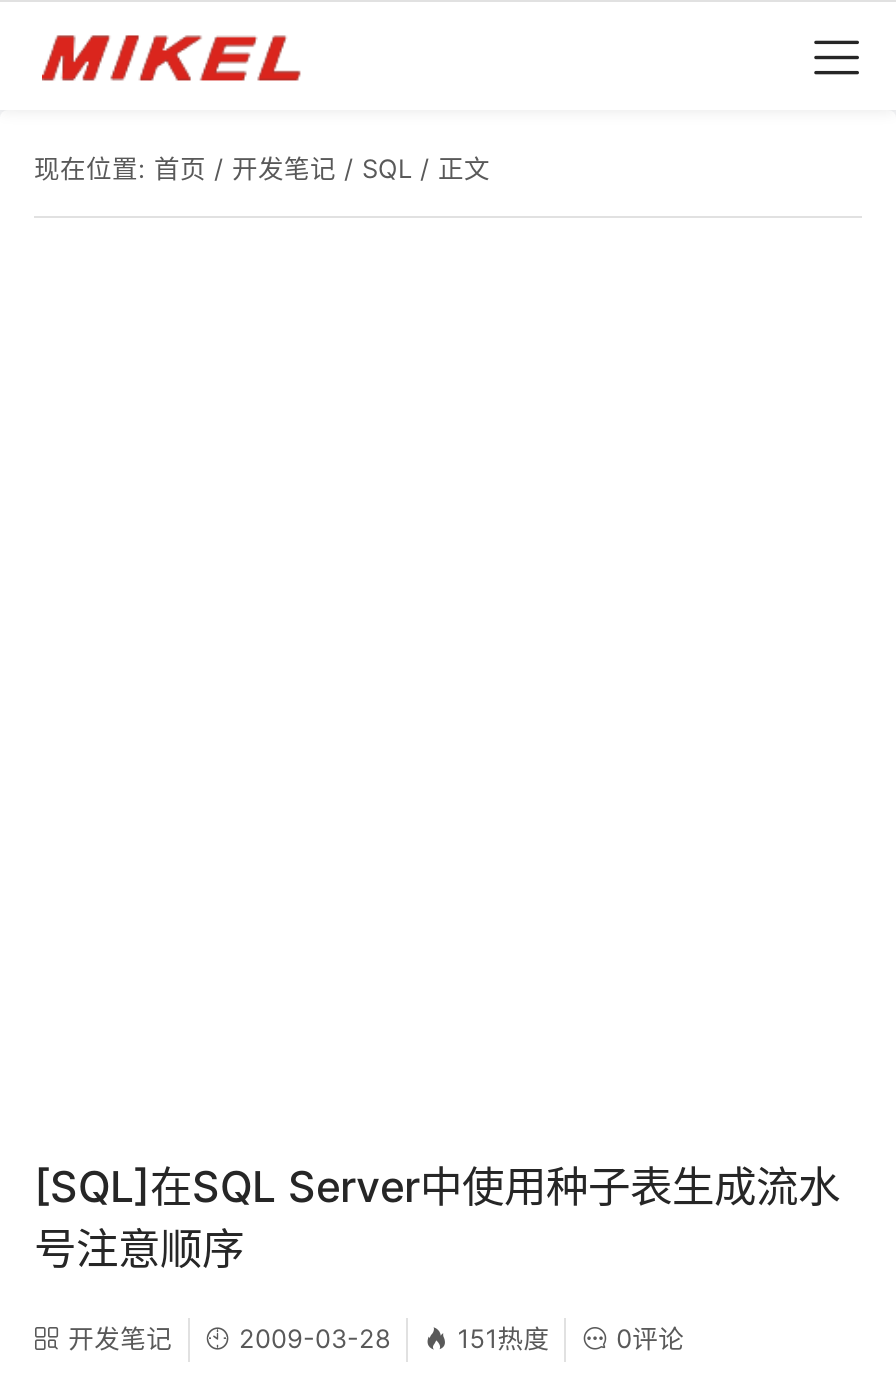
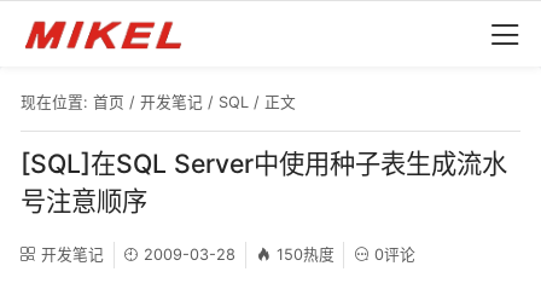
[458,1323,550,1353] 151热度 -> [276,246,334,264] 150热度

